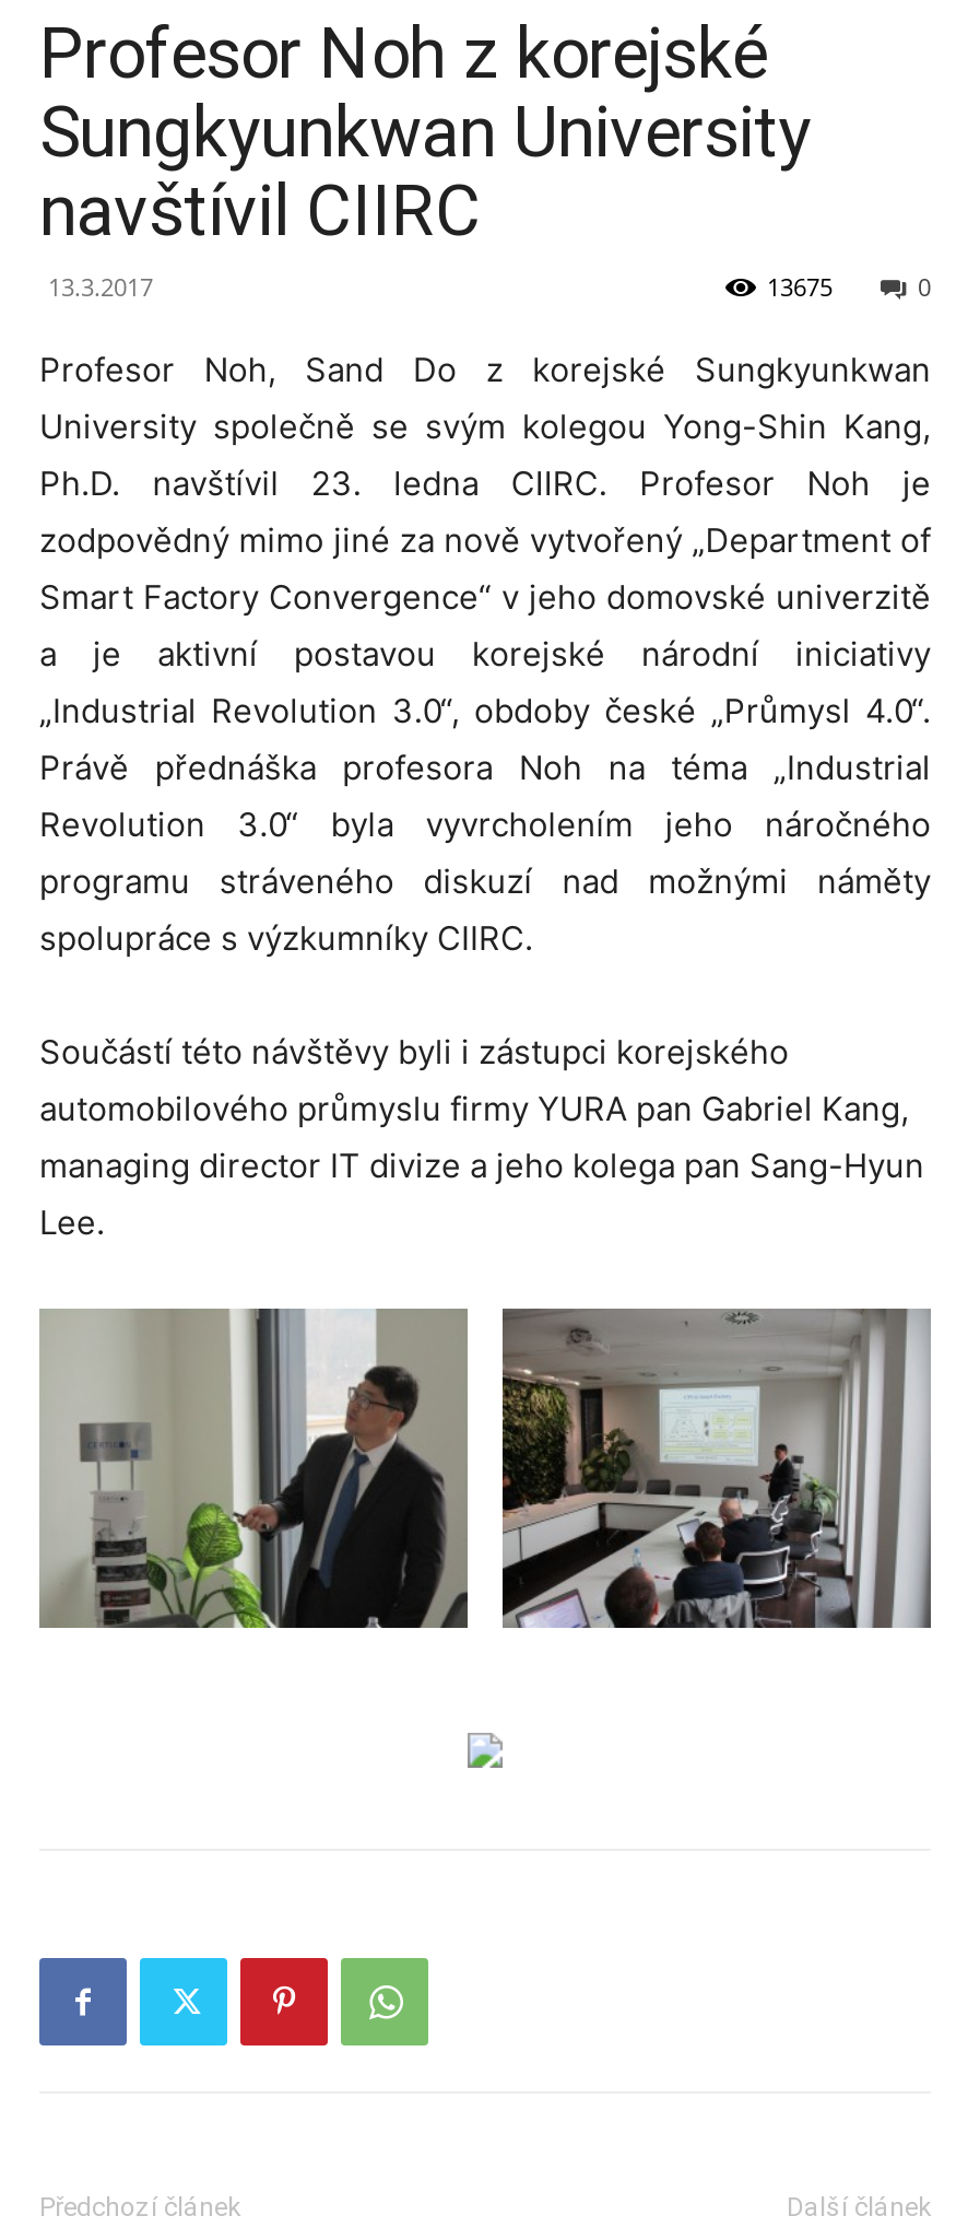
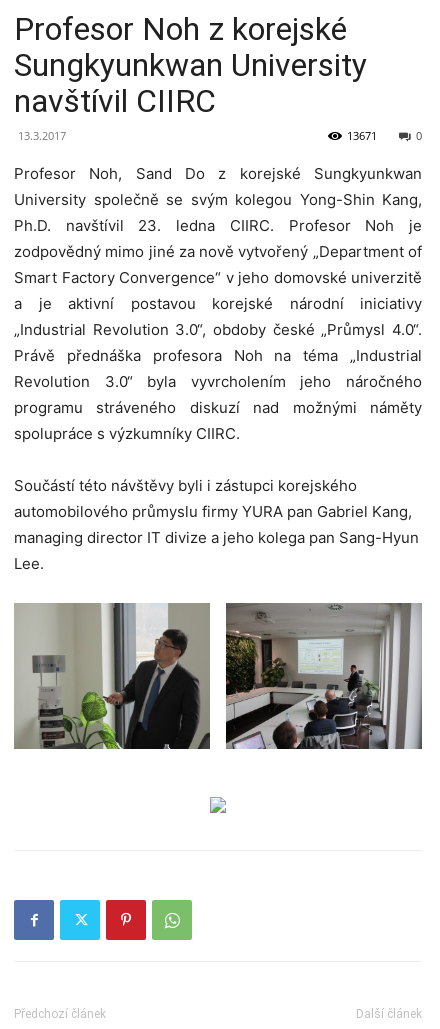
[767,270,833,303] 13675 -> [347,128,377,143] 13671

